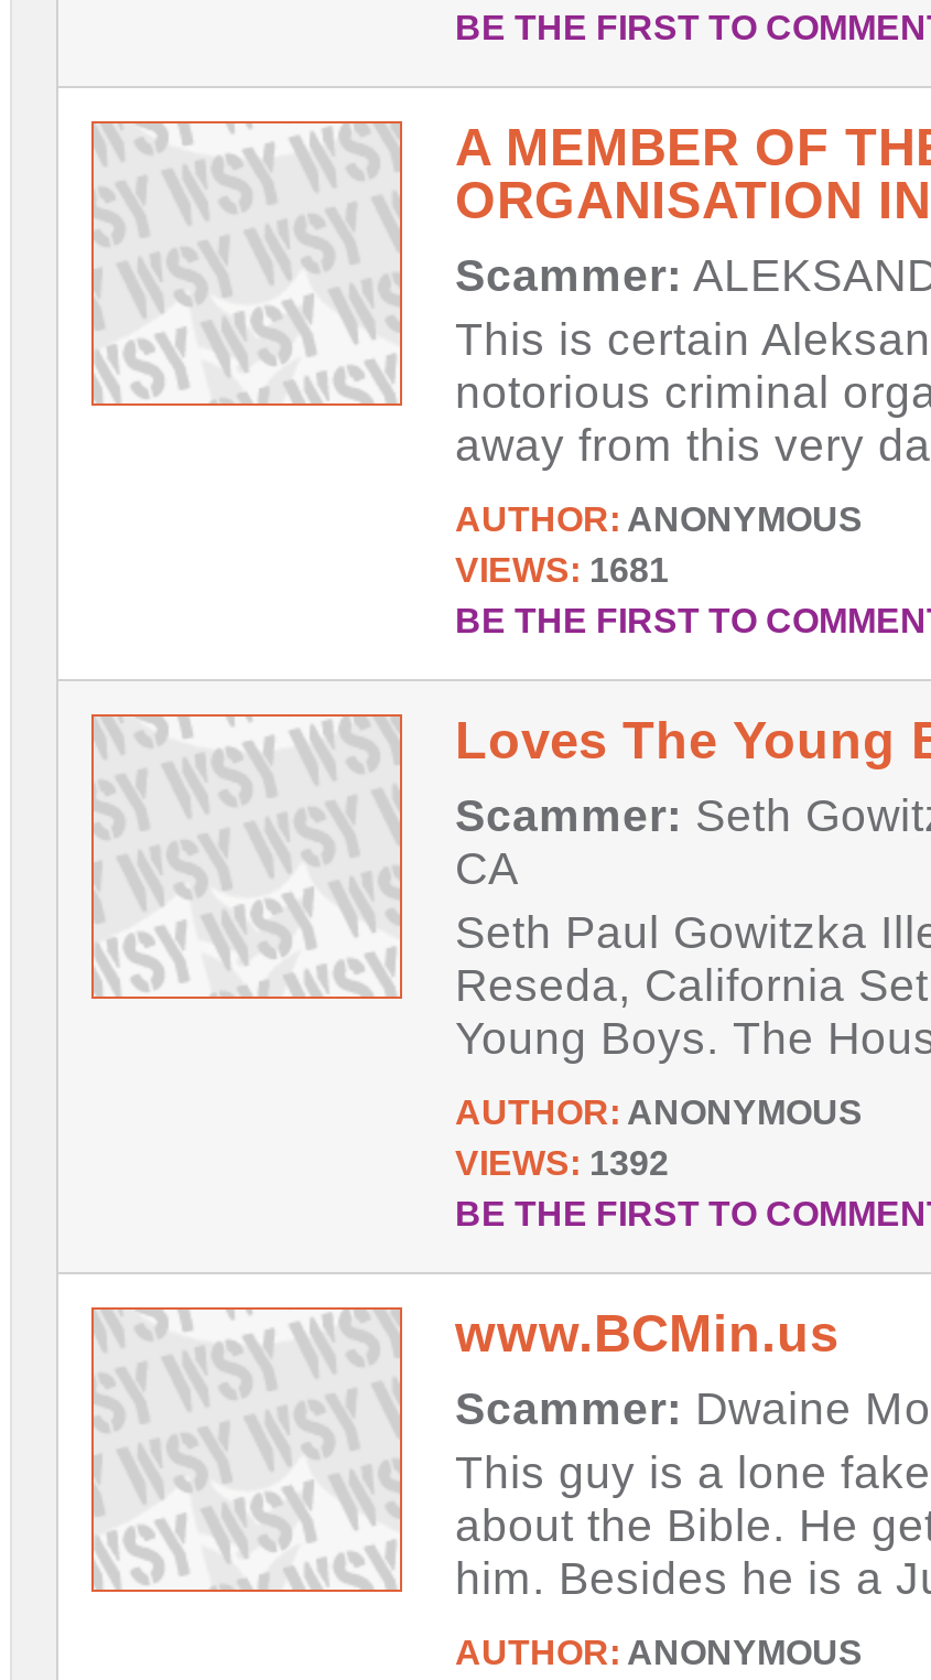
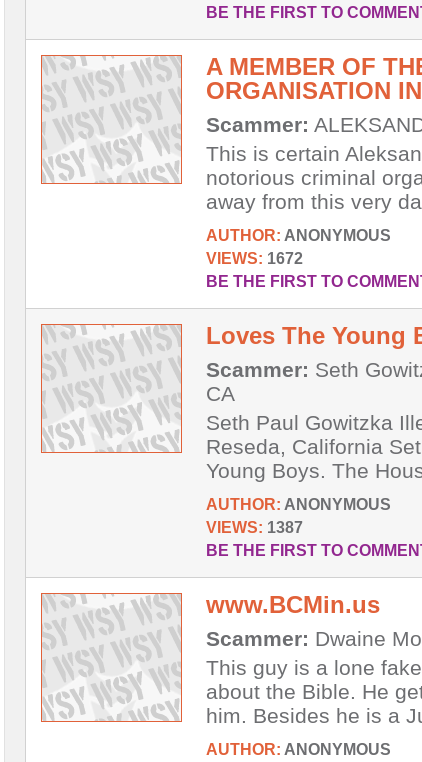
[455,549,669,589] VIEWS: 1681 -> [206,249,303,267] VIEWS: 1672
[455,1142,669,1182] VIEWS: 1392 -> [206,518,303,536] VIEWS: 1387

